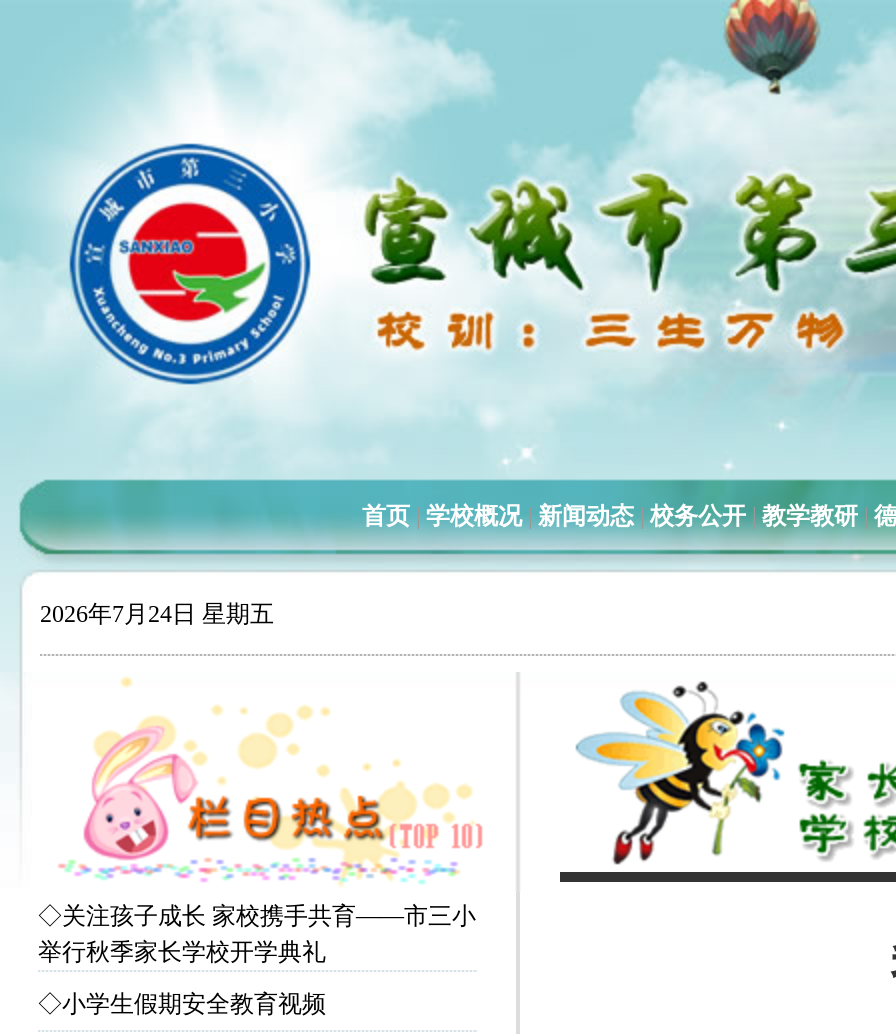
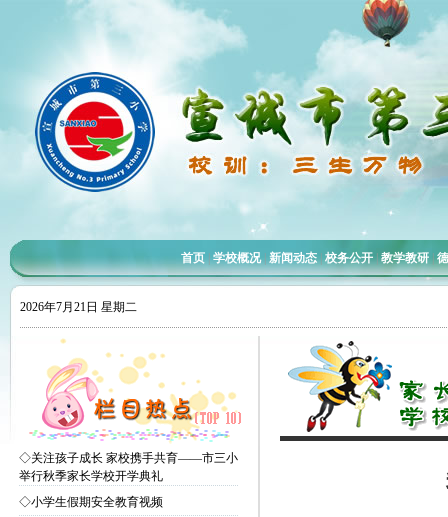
[40,600,274,628] 2026年7月24日 星期五 -> [20,300,137,314] 2026年7月21日 星期二

